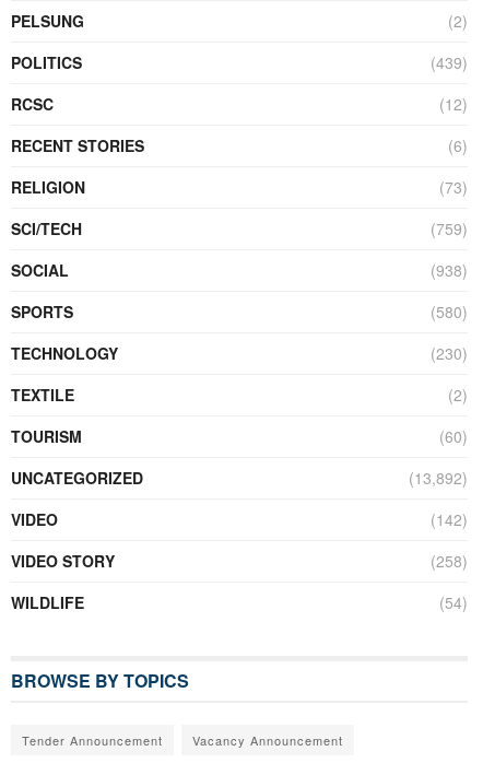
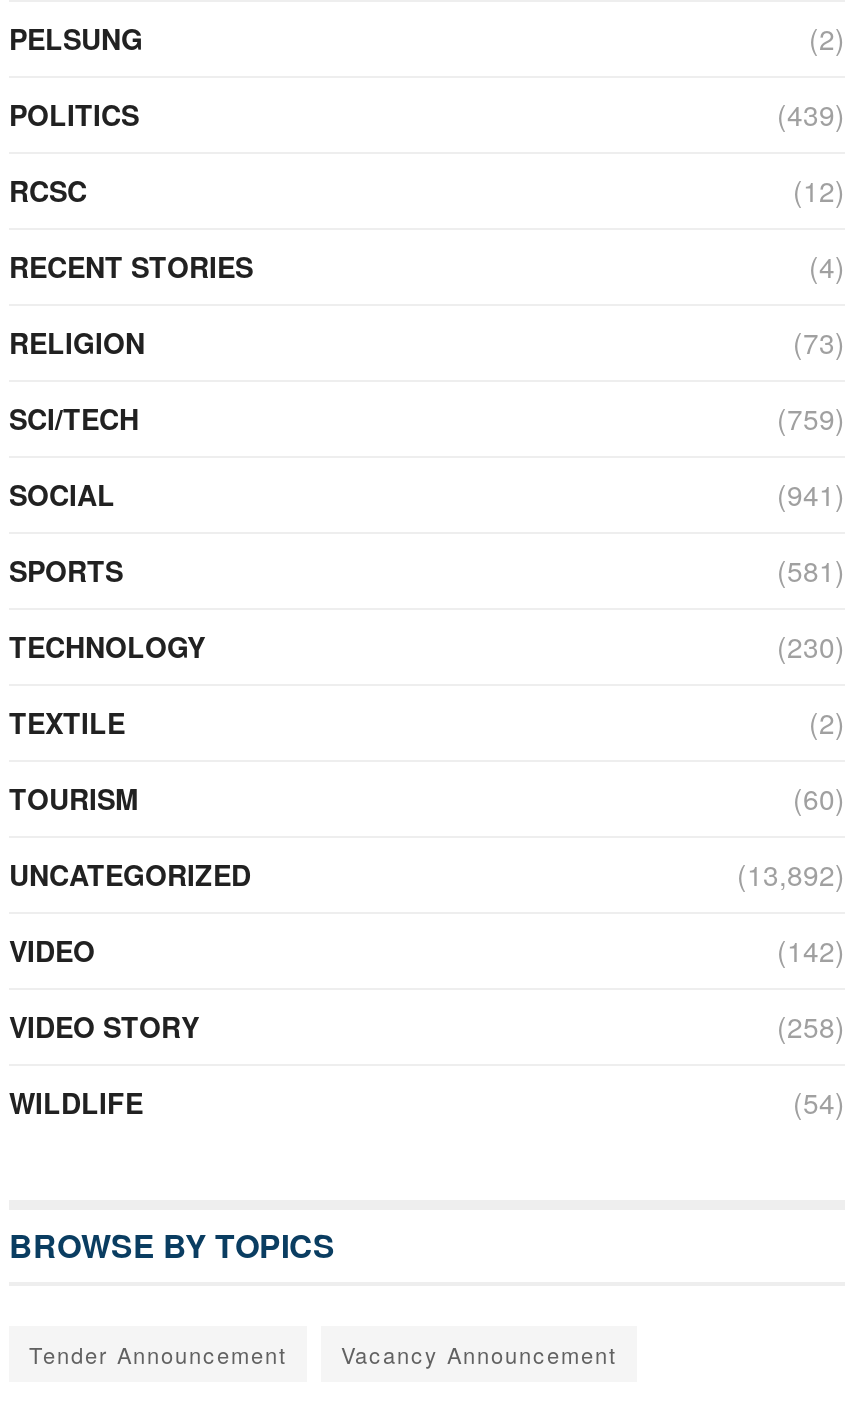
[448,135,468,157] (6) -> [809,247,845,287] (4)
[431,260,468,281] (938) -> [777,475,845,515] (941)
[431,301,468,323] (580) -> [777,551,845,591] (581)

